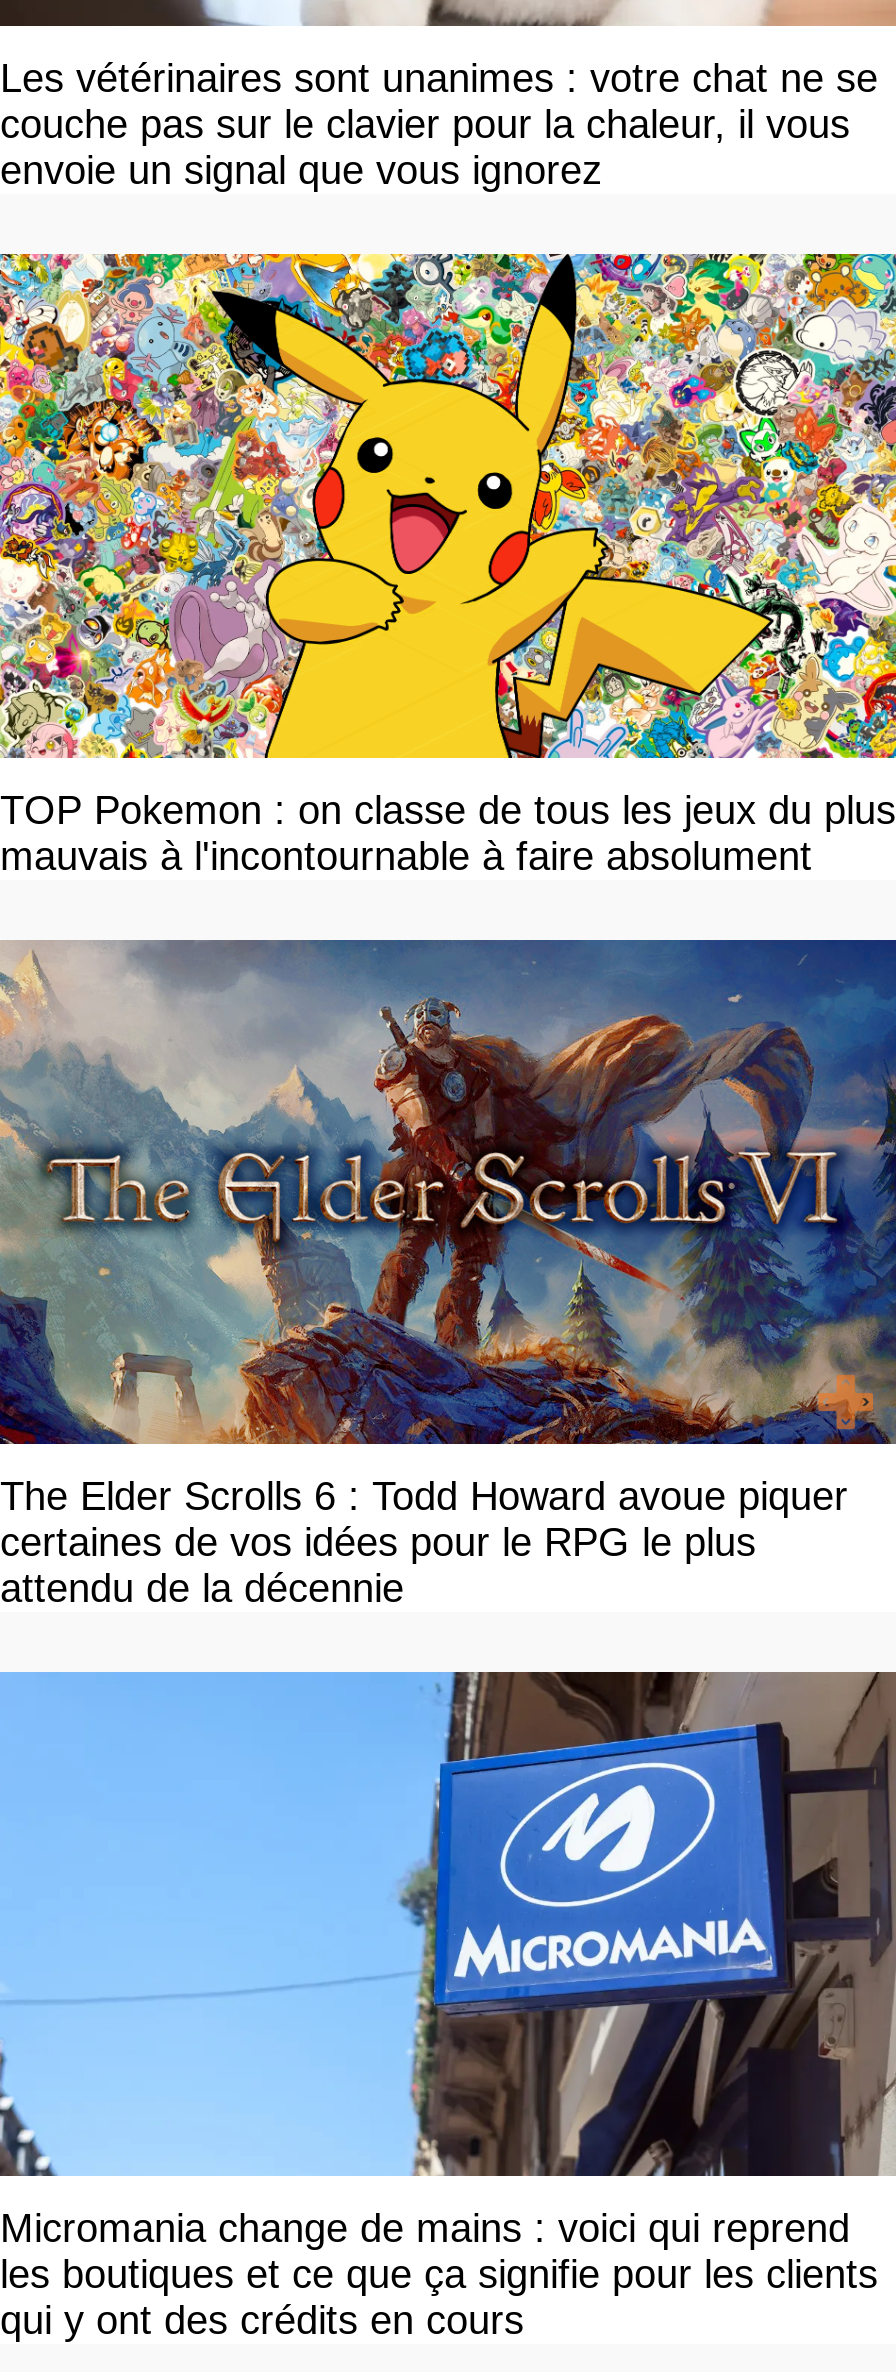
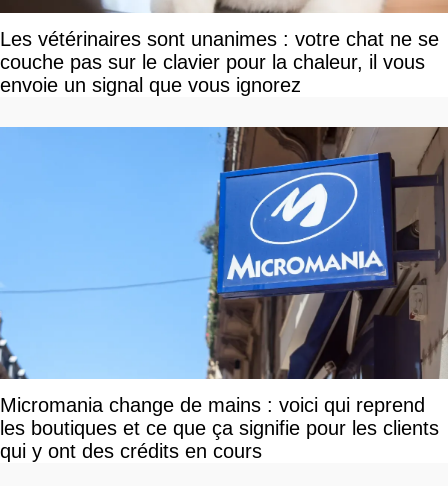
[0,252,896,878] [image] | TOP Pokemon : on classe de tous les jeux du plus | mauvais à l'incontournable à faire absolument -> none
[0,938,890,1610] [image] | The Elder Scrolls 6 : Todd Howard avoue piquer | certaines de vos idées pour le RPG le plus | attendu de la décennie -> none

